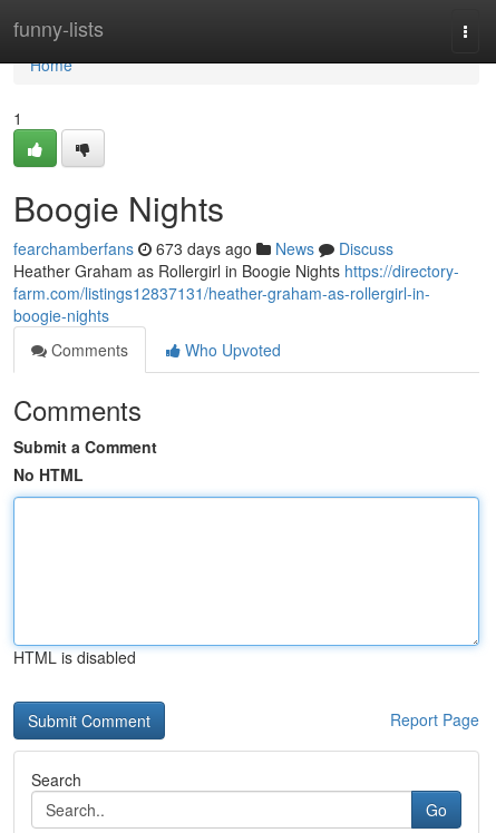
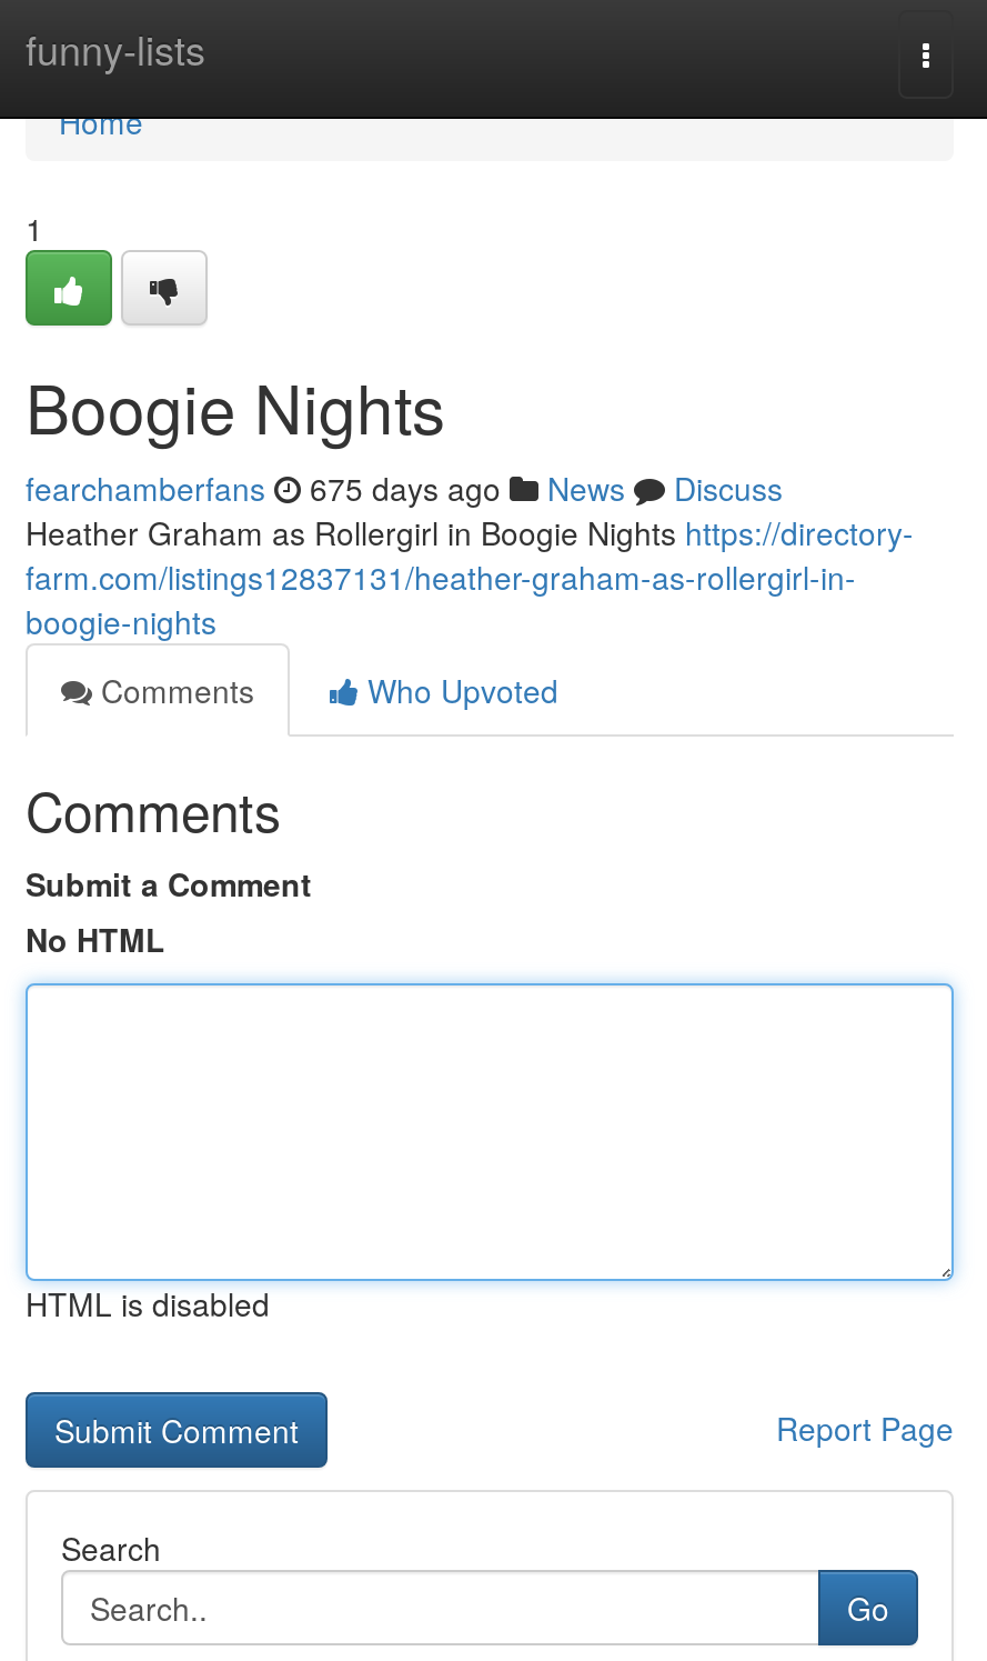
[13,237,393,259] fearchamberfans 673 days ago News Discuss -> [26,466,783,510] fearchamberfans 675 days ago News Discuss

